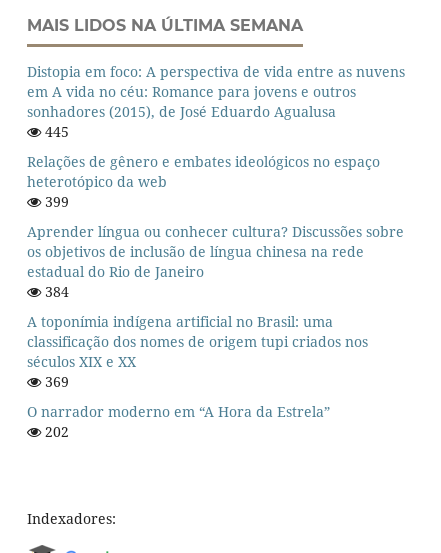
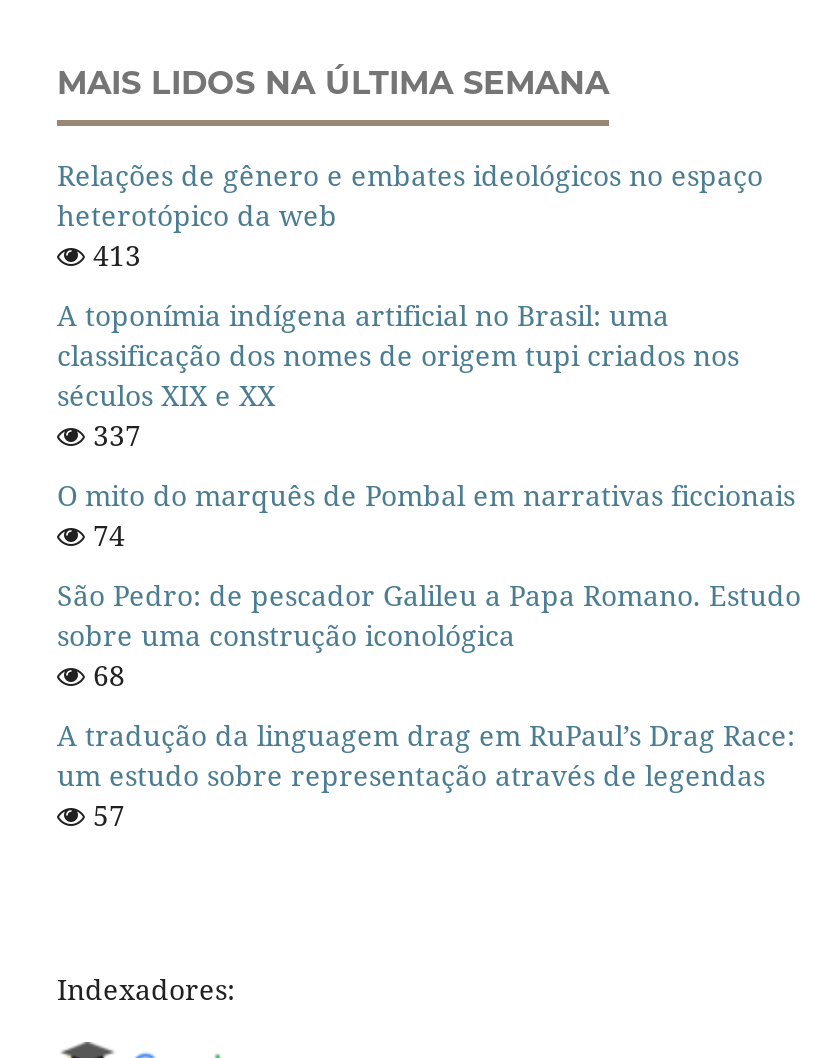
[27,62,405,141] Distopia em foco: A perspectiva de vida entre as nuvens | em A vida no céu: Romance para jovens e outros | sonhadores (2015), de José Eduardo Agualusa | 445 -> none
moved [27,152,380,191] -> [57,155,763,233]: Relações de gênero e embates ideológicos no espaço | heterotópico da web
[27,192,404,301] 399 | Aprender língua ou conhecer cultura? Discussões sobre | os objetivos de inclusão de língua chinesa na rede | estadual do Rio de Janeiro | 384 -> [85,235,141,273] 413
moved [27,312,368,371] -> [57,295,739,413]: A toponímia indígena artificial no Brasil: uma | classificação dos nomes de origem tupi criados nos | séculos XIX e XX
[27,372,330,440] 369 | O narrador moderno em “A Hora da Estrela” | 202 -> [57,415,801,833] 337 | O mito do marquês de Pombal em narrativas ficcionais | 74 | São Pedro: de pescador Galileu a Papa Romano. Estudo | sobre uma construção iconológica | 68 | A tradução da linguagem drag em RuPaul’s Drag Race: | um estudo sobre representação através de legendas | 57

